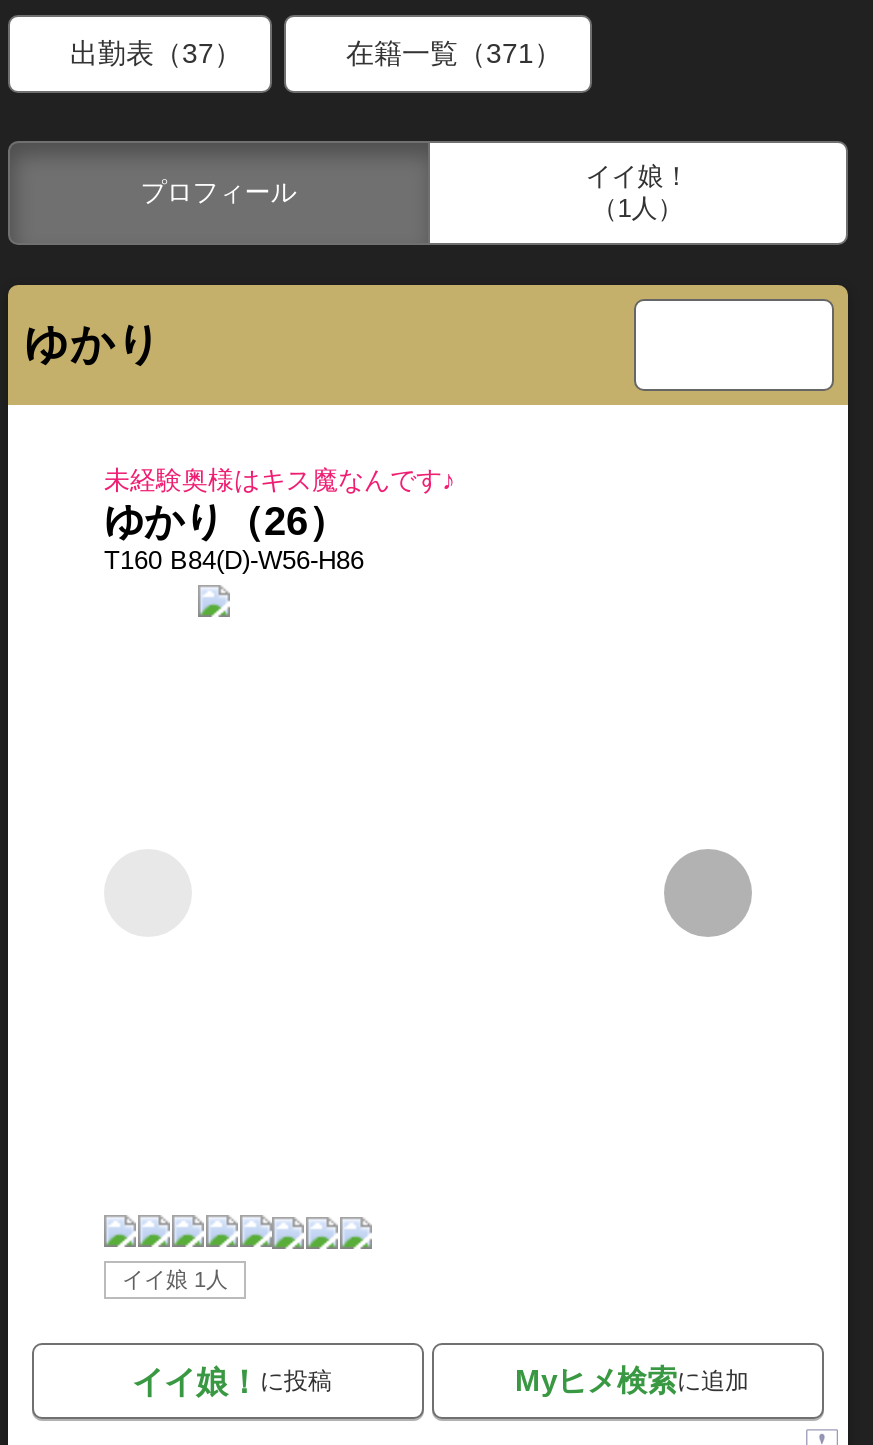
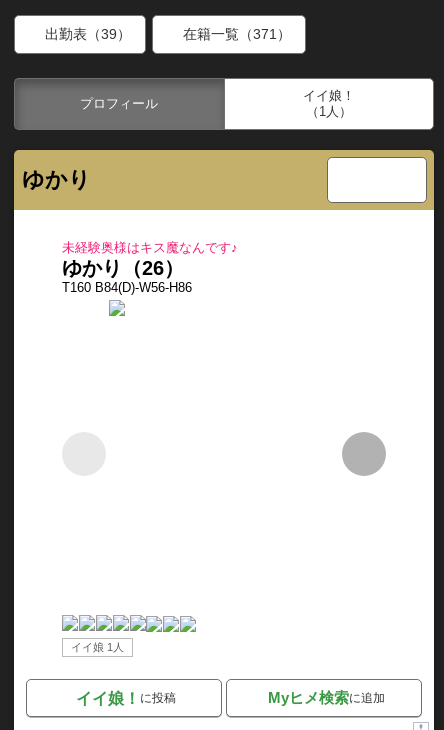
[70,37,242,69] 出勤表（37） -> [45,26,131,42] 出勤表（39）

